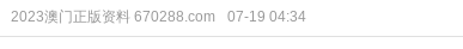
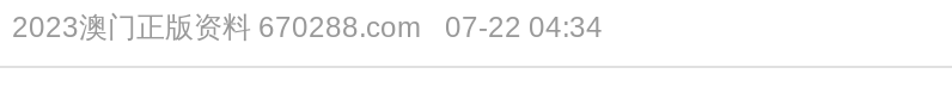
[11,8,306,25] 2023澳门正版资料 670288.com 07-19 04:34 -> [12,11,603,44] 2023澳门正版资料 670288.com 07-22 04:34

